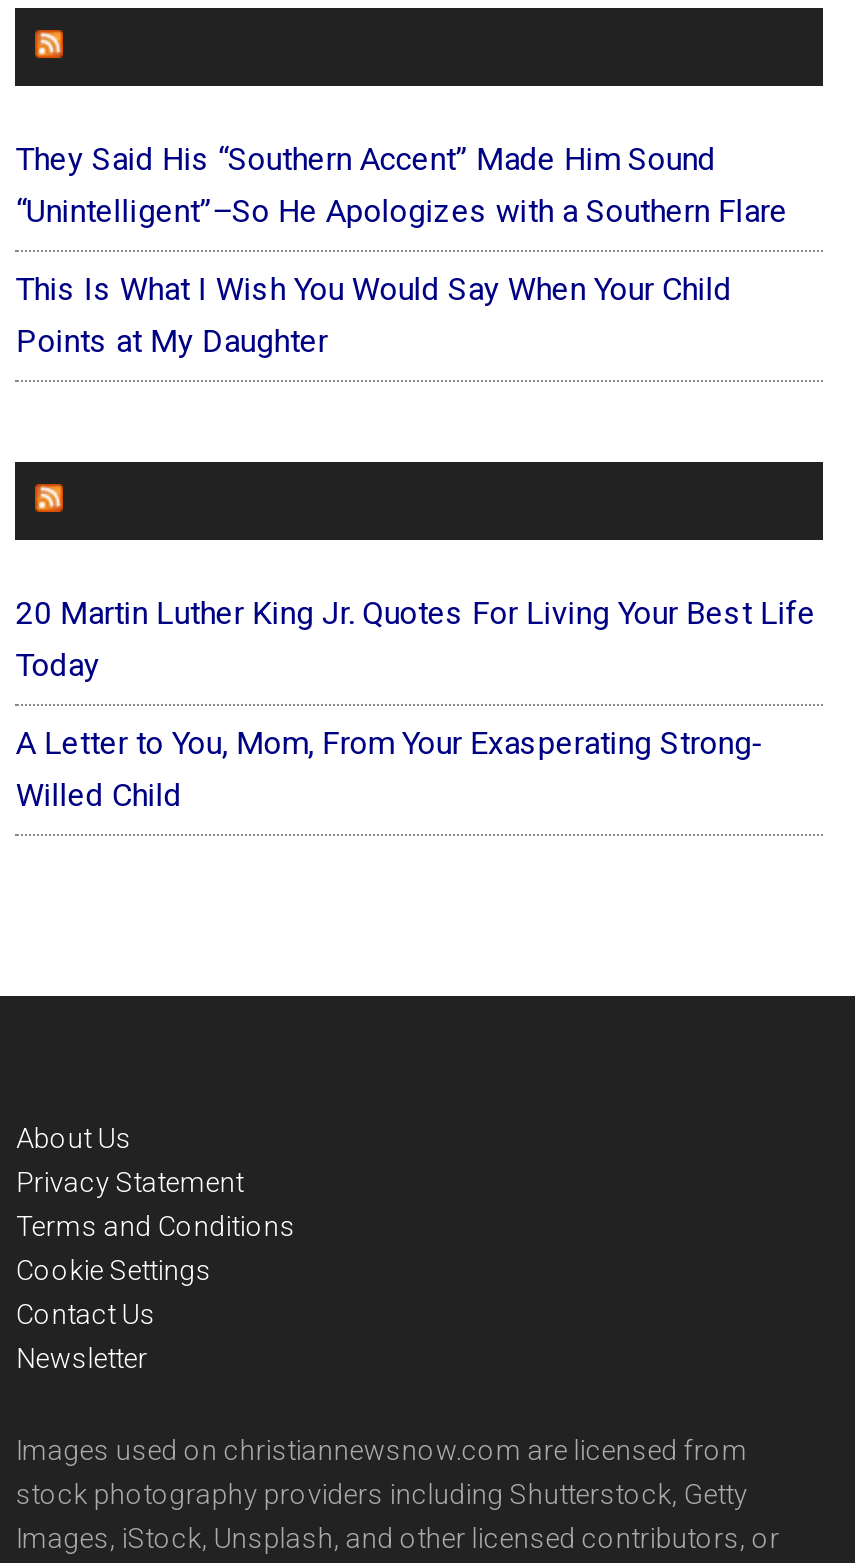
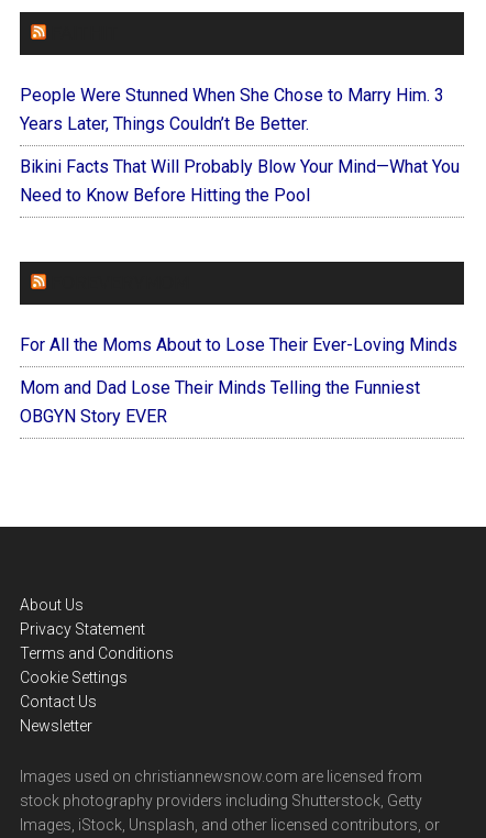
[16,141,788,231] They Said His “Southern Accent” Made Him Sound | “Unintelligent”–So He Apologizes with a Southern Flare -> [20,85,445,134] People Were Stunned When She Chose to Marry Him. 3 | Years Later, Things Couldn’t Be Better.
[16,271,732,361] This Is What I Wish You Would Say When Your Child | Points at My Daughter -> [20,156,460,206] Bikini Facts That Will Probably Blow Your Mind—What You | Need to Know Before Hitting the Pool
[16,595,816,685] 20 Martin Luther King Jr. Quotes For Living Your Best Life | Today -> [20,334,458,355] For All the Moms About to Lose Their Ever-Loving Minds
[16,725,764,815] A Letter to You, Mom, From Your Exasperating Strong- | Willed Child -> [20,377,420,427] Mom and Dad Lose Their Minds Telling the Funniest | OBGYN Story EVER

